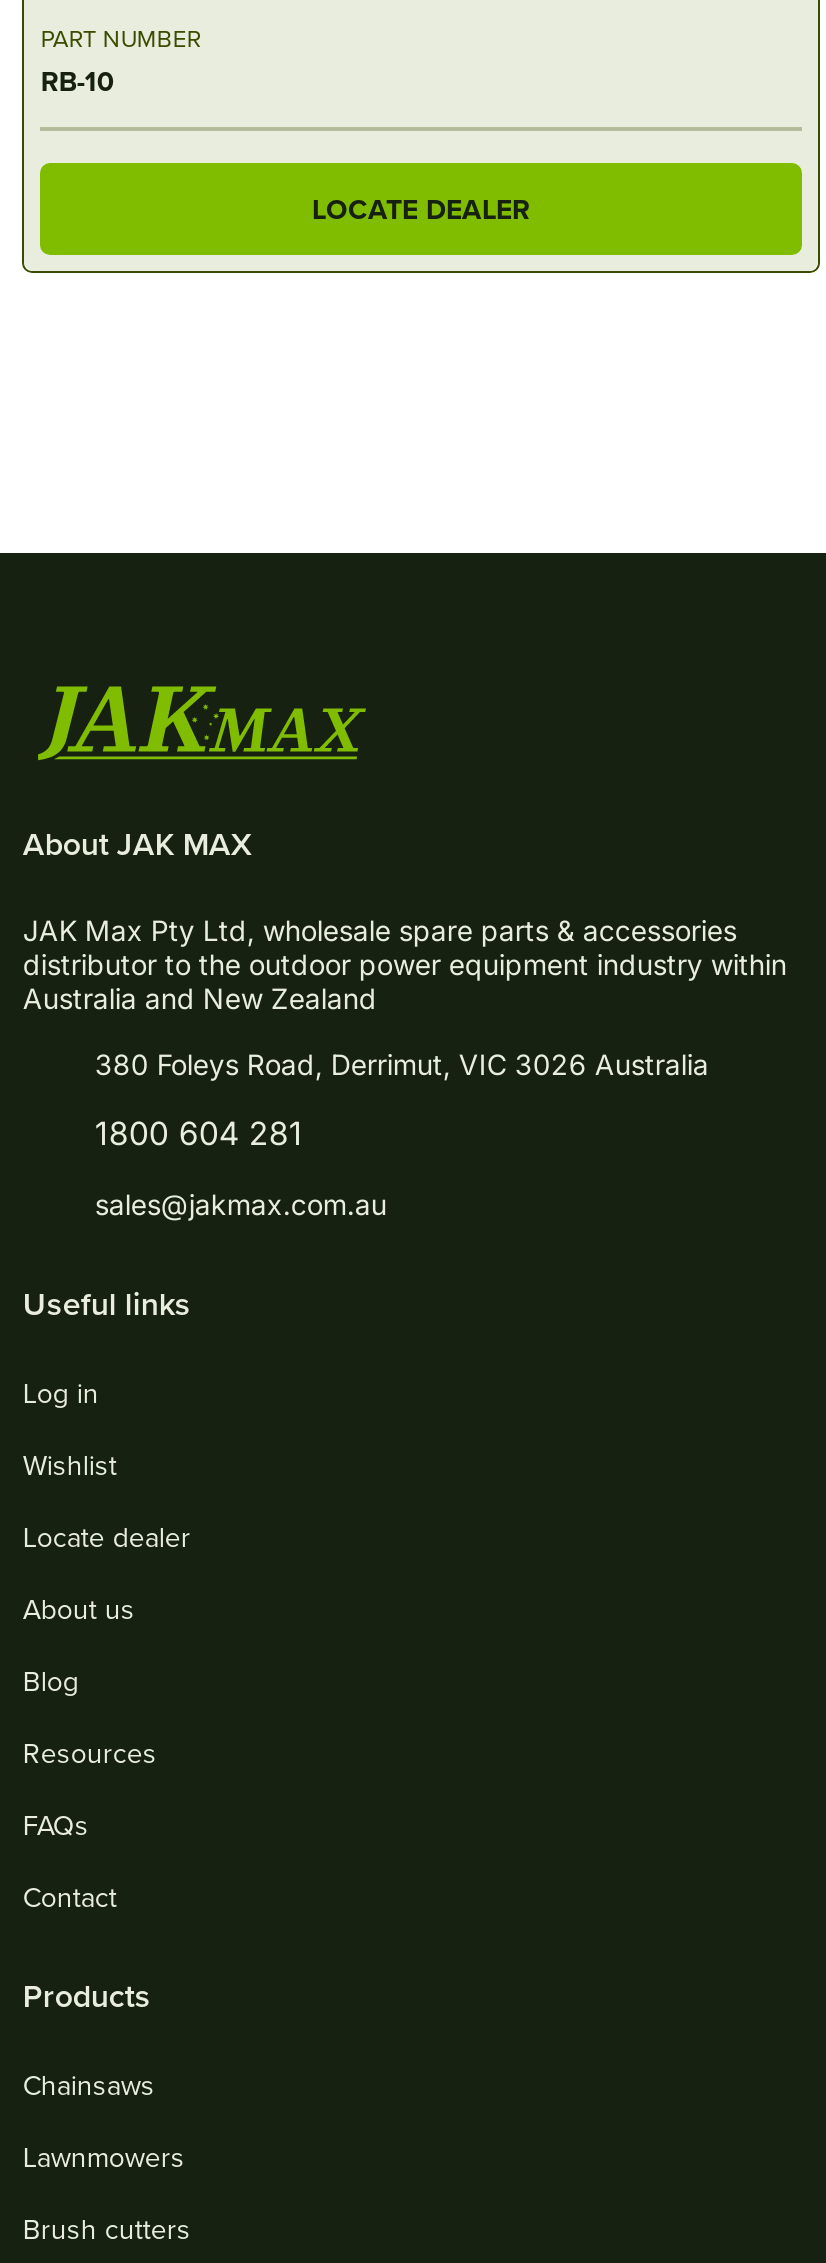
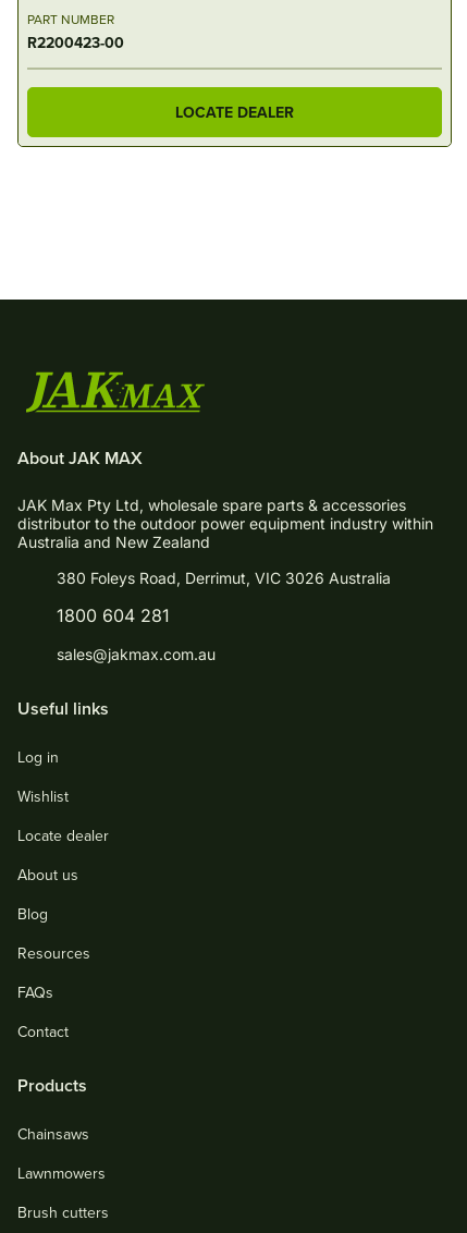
[41,61,115,101] RB-10 -> [28,32,125,54] R2200423-00

